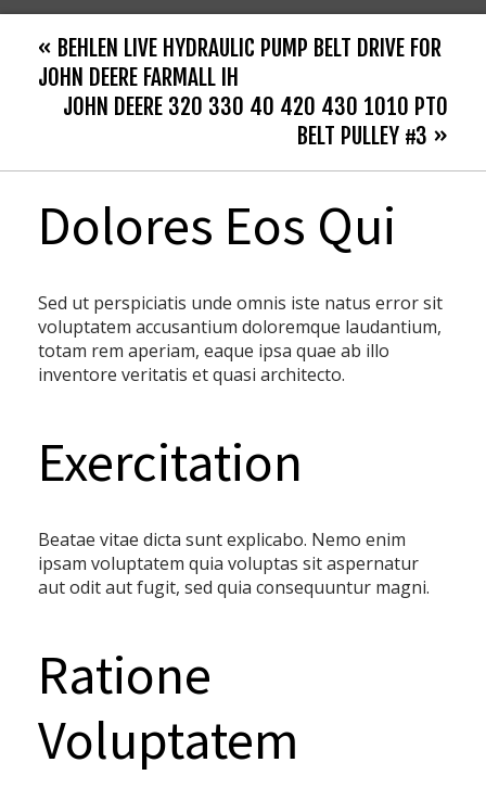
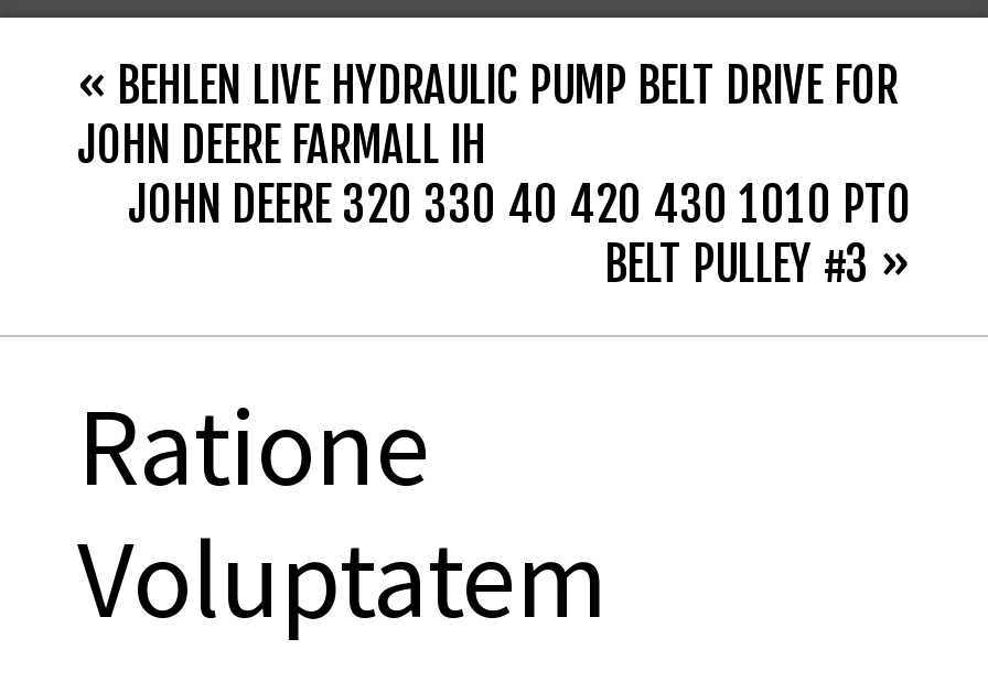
[38,191,443,599] Dolores Eos Qui | Sed ut perspiciatis unde omnis iste natus error sit | voluptatem accusantium doloremque laudantium, | totam rem aperiam, eaque ipsa quae ab illo | inventore veritatis et quasi architecto. | Exercitation | Beatae vitae dicta sunt explicabo. Nemo enim | ipsam voluptatem quia voluptas sit aspernatur | aut odit aut fugit, sed quia consequuntur magni. -> none

